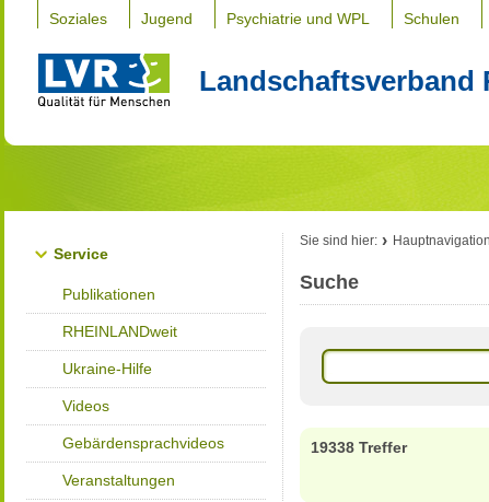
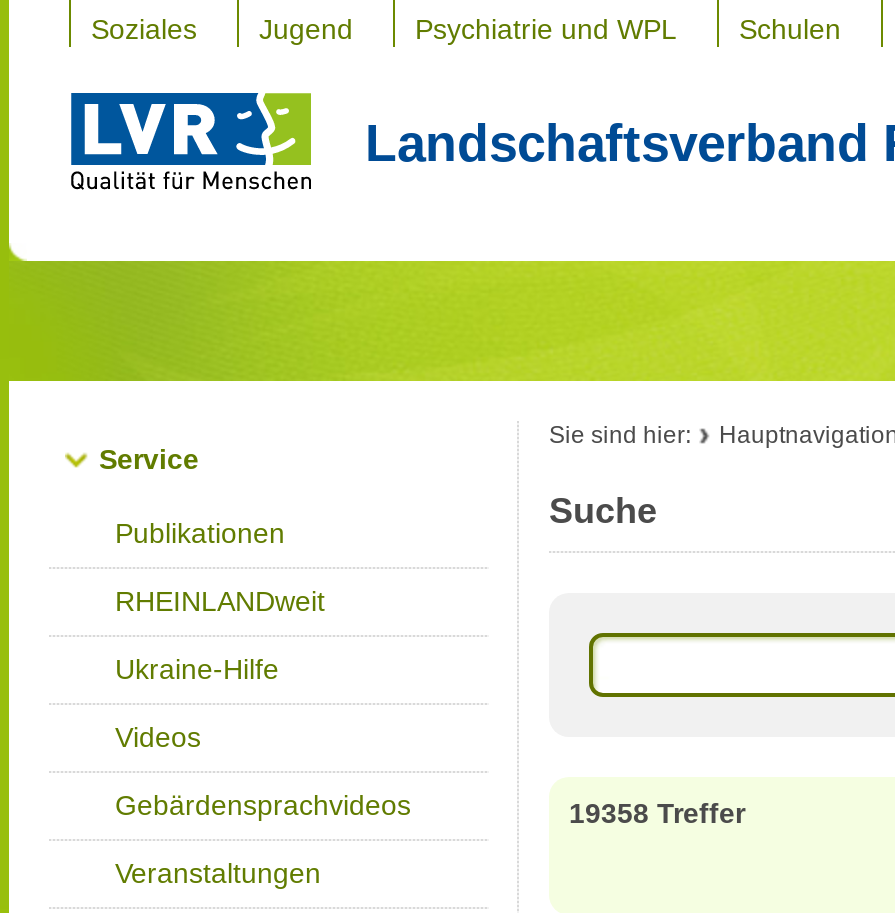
[311,439,407,456] 19338 Treffer -> [569,797,745,829] 19358 Treffer

